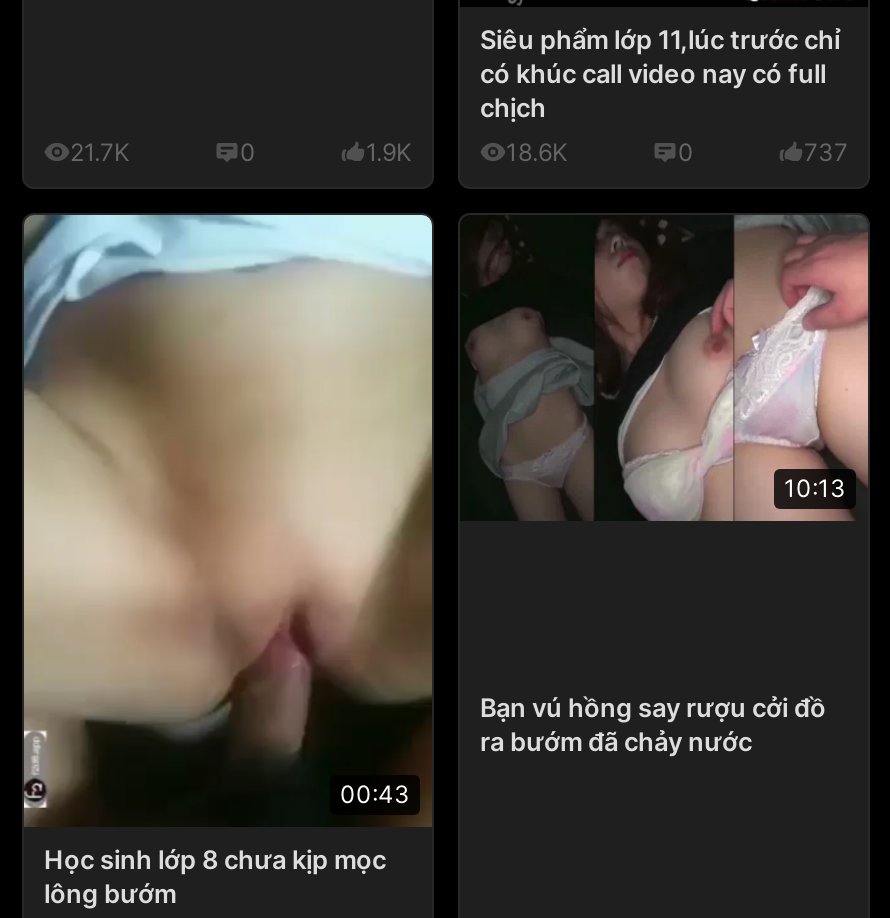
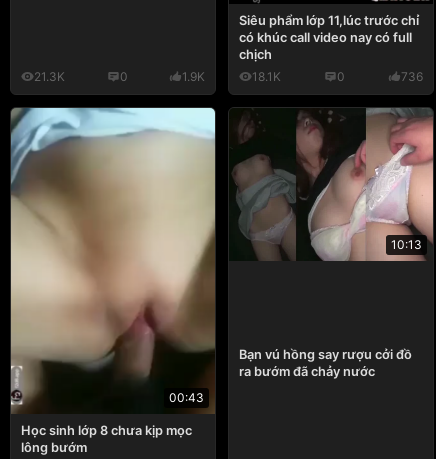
[70,138,130,168] 21.7K -> [34,69,65,84] 21.3K
[506,138,568,168] 18.6K -> [252,69,281,84] 18.1K
[804,138,848,168] 737 -> [401,69,423,84] 736

